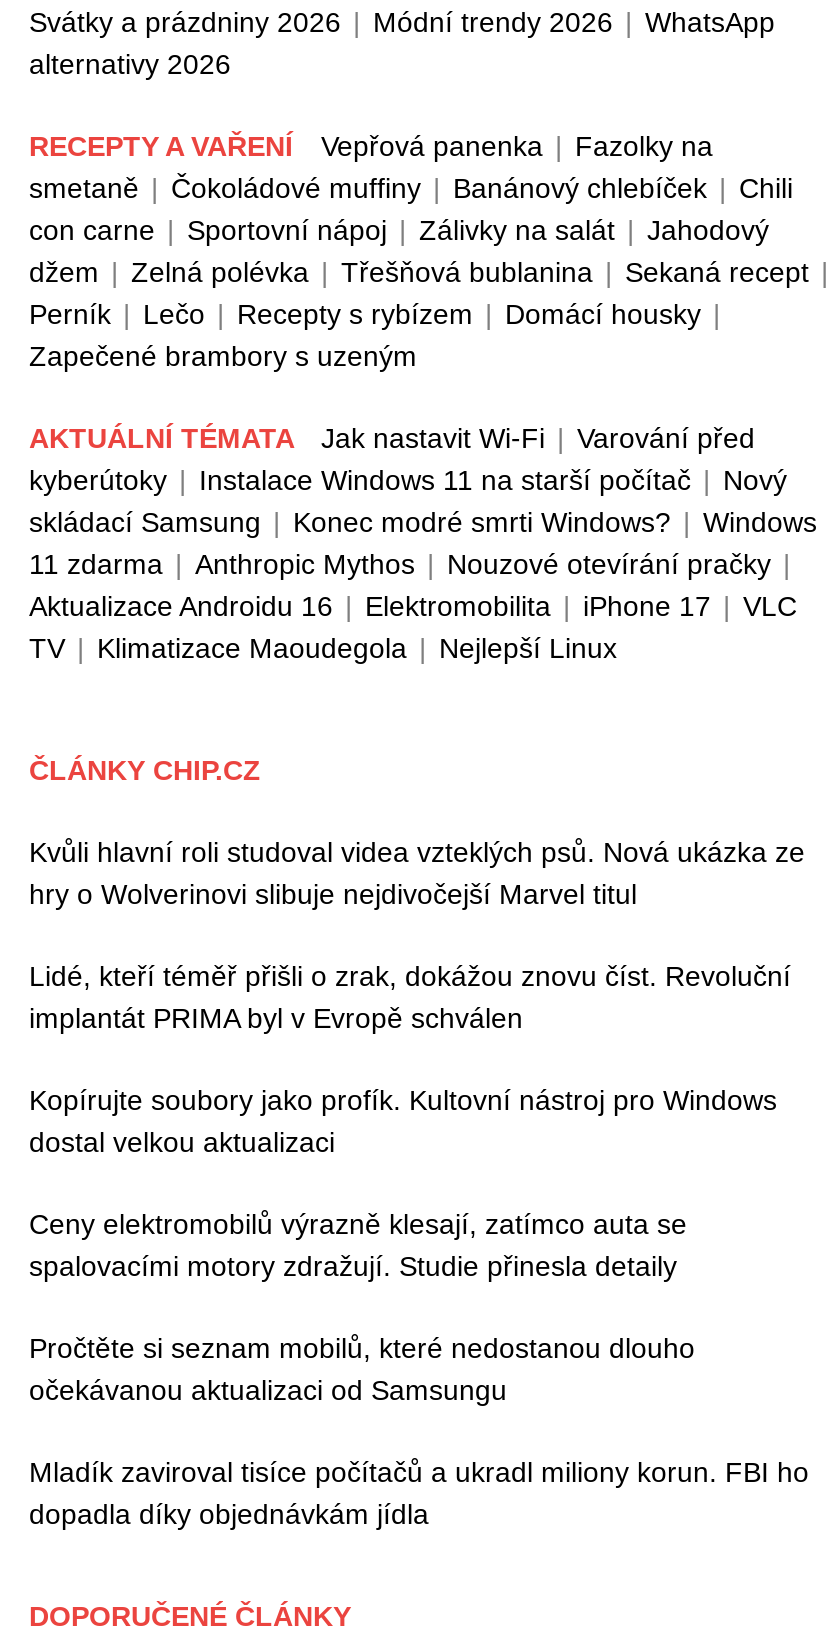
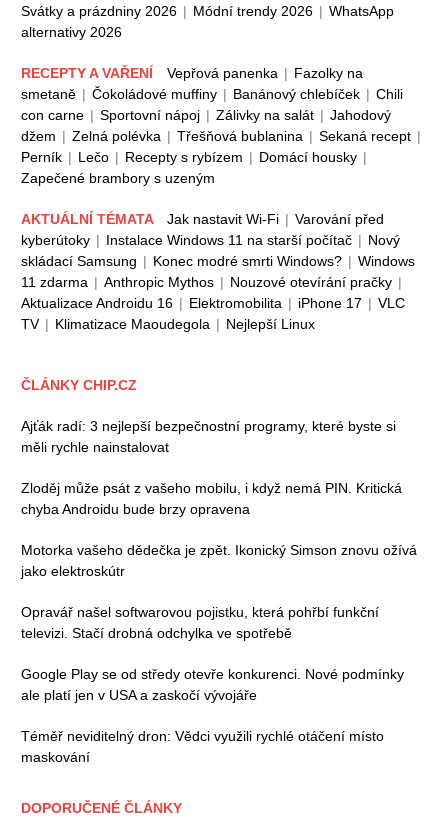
[29,836,805,910] Kvůli hlavní roli studoval videa vzteklých psů. Nová ukázka ze | hry o Wolverinovi slibuje nejdivočejší Marvel titul -> [21,418,396,455] Ajťák radí: 3 nejlepší bezpečnostní programy, které byste si | měli rychle nainstalovat
[29,960,791,1034] Lidé, kteří téměř přišli o zrak, dokážou znovu číst. Revoluční | implantát PRIMA byl v Evropě schválen -> [21,480,402,517] Zloděj může psát z vašeho mobilu, i když nemá PIN. Kritická | chyba Androidu bude brzy opravena
[29,1084,777,1158] Kopírujte soubory jako profík. Kultovní nástroj pro Windows | dostal velkou aktualizaci -> [21,542,417,579] Motorka vašeho dědečka je zpět. Ikonický Simson znovu ožívá | jako elektroskútr
[29,1208,687,1282] Ceny elektromobilů výrazně klesají, zatímco auta se | spalovacími motory zdražují. Studie přinesla detaily -> [21,604,379,641] Opravář našel softwarovou pojistku, která pohřbí funkční | televizi. Stačí drobná odchylka ve spotřebě
[29,1332,695,1406] Pročtěte si seznam mobilů, které nedostanou dlouho | očekávanou aktualizaci od Samsungu -> [21,666,404,703] Google Play se od středy otevře konkurenci. Nové podmínky | ale platí jen v USA a zaskočí vývojáře
[29,1456,809,1530] Mladík zaviroval tisíce počítačů a ukradl miliony korun. FBI ho | dopadla díky objednávkám jídla -> [21,728,384,765] Téměř neviditelný dron: Vědci využili rychlé otáčení místo | maskování

